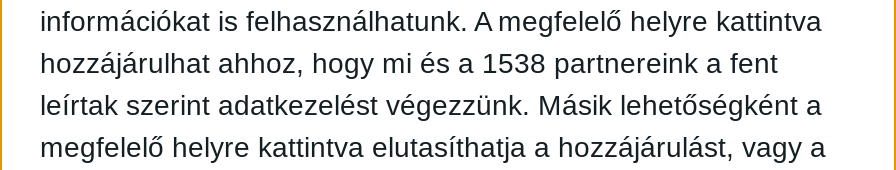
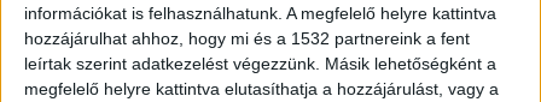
[40,47,778,79] hozzájárulhat ahhoz, hogy mi és a 1538 partnereink a fent -> [24,28,470,48] hozzájárulhat ahhoz, hogy mi és a 1532 partnereink a fent

